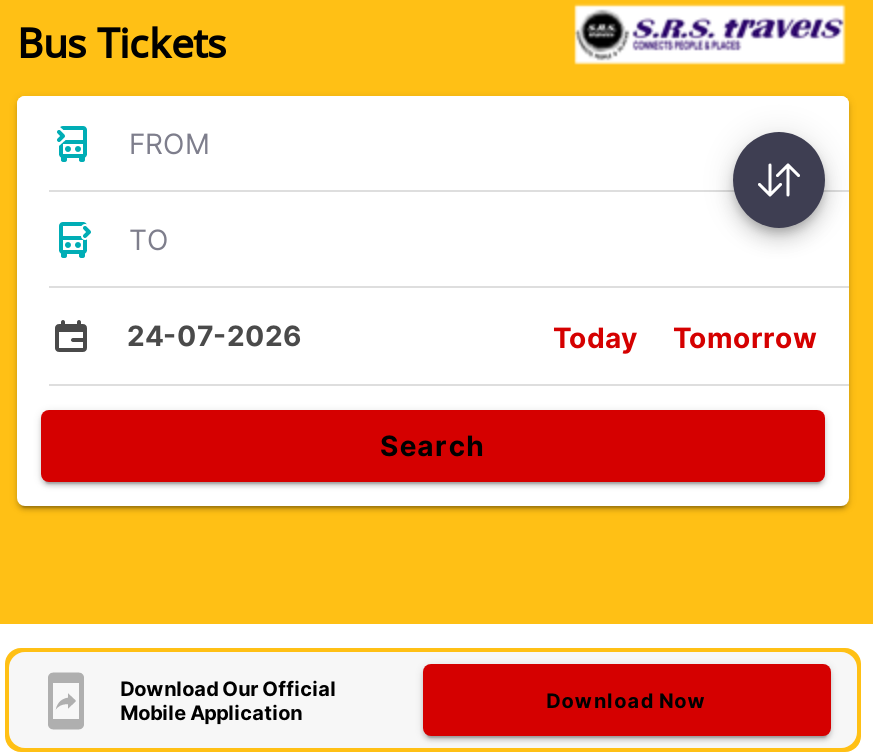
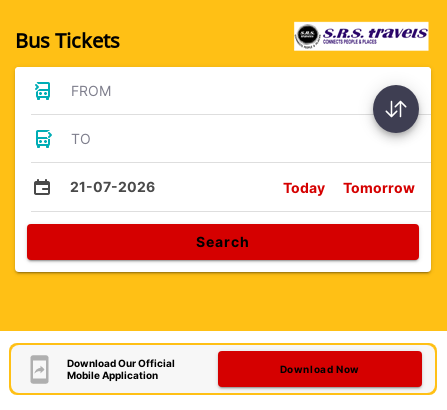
[127,318,301,352] 24-07-2026 -> [70,178,155,195] 21-07-2026

